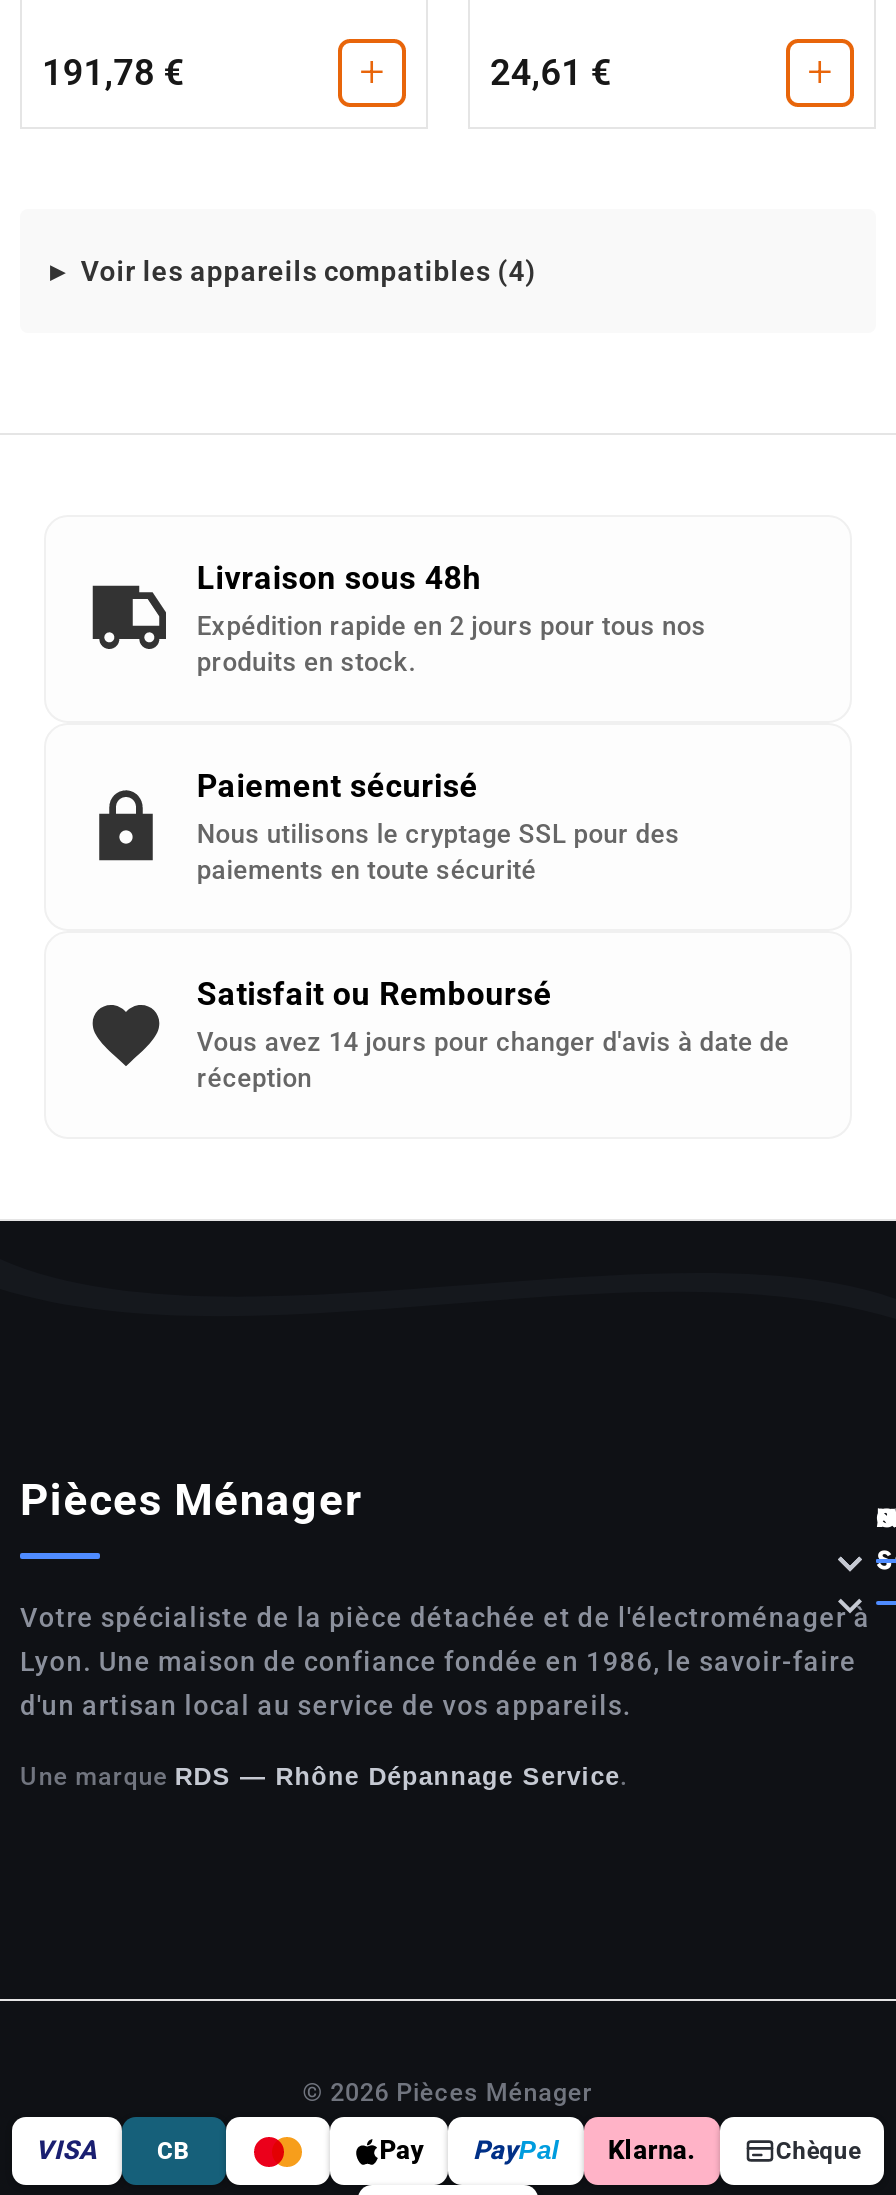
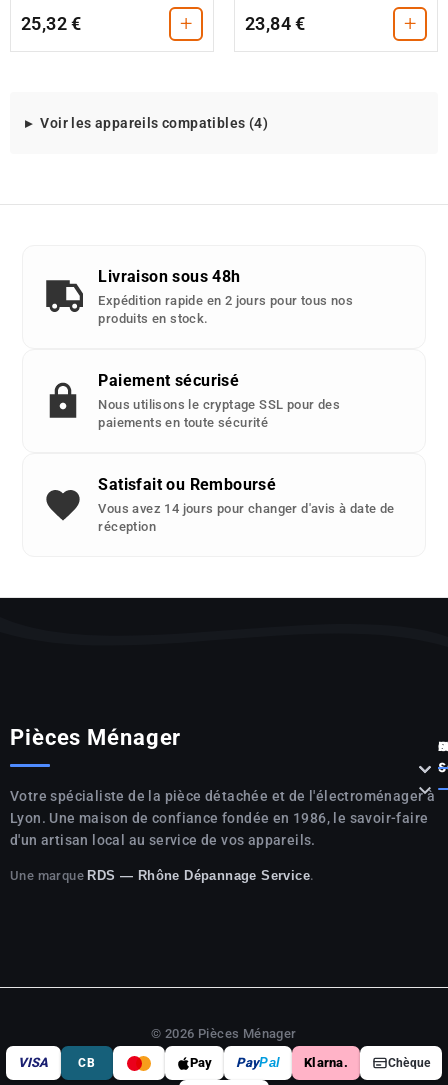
[42,51,184,93] 191,78 € -> [21,13,82,34] 25,32 €
[490,51,612,93] 24,61 € -> [245,13,306,34] 23,84 €

